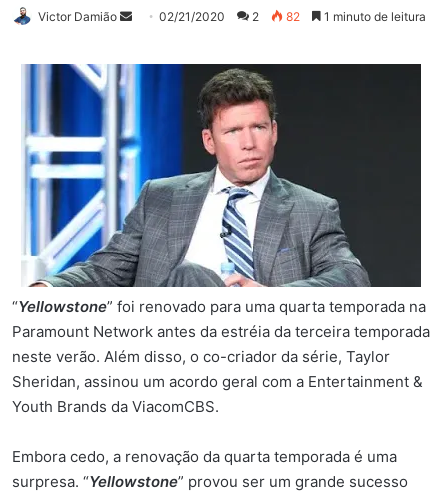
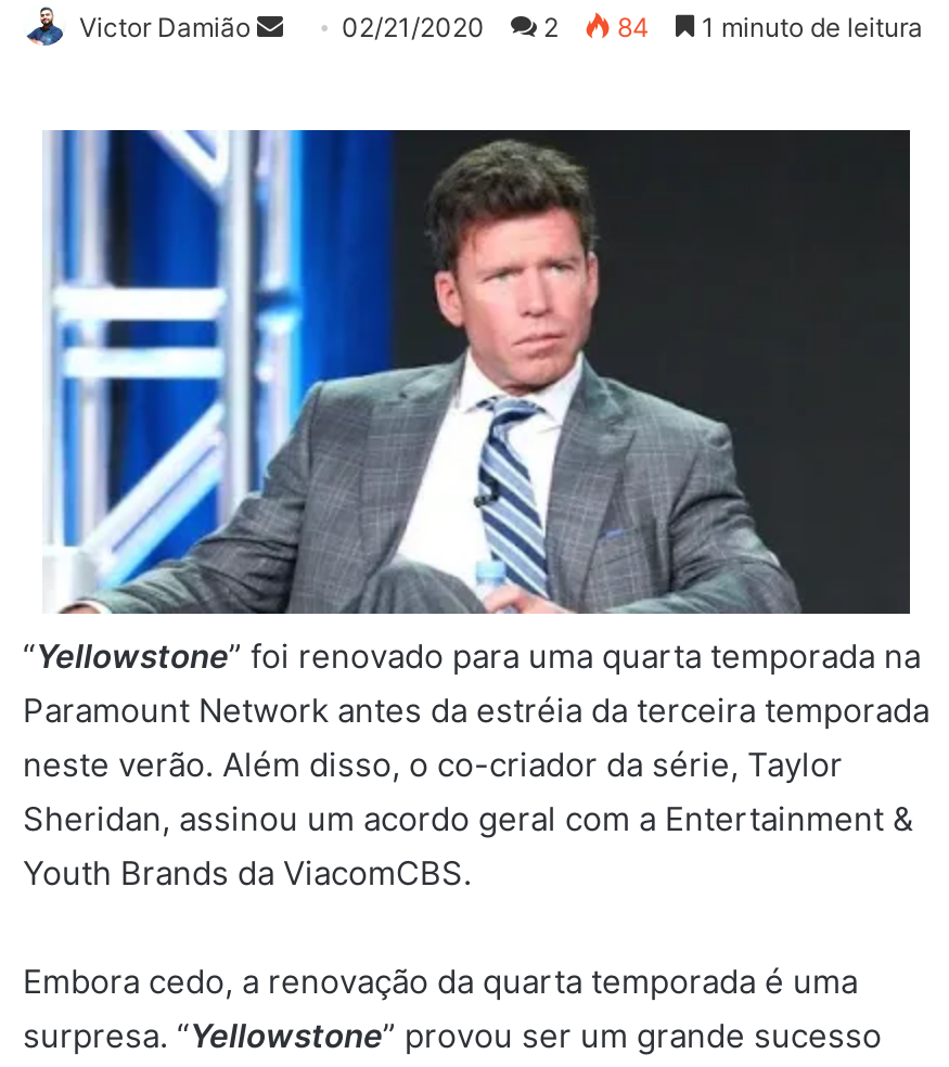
[283,9,300,24] 82 -> [611,11,650,43] 84

